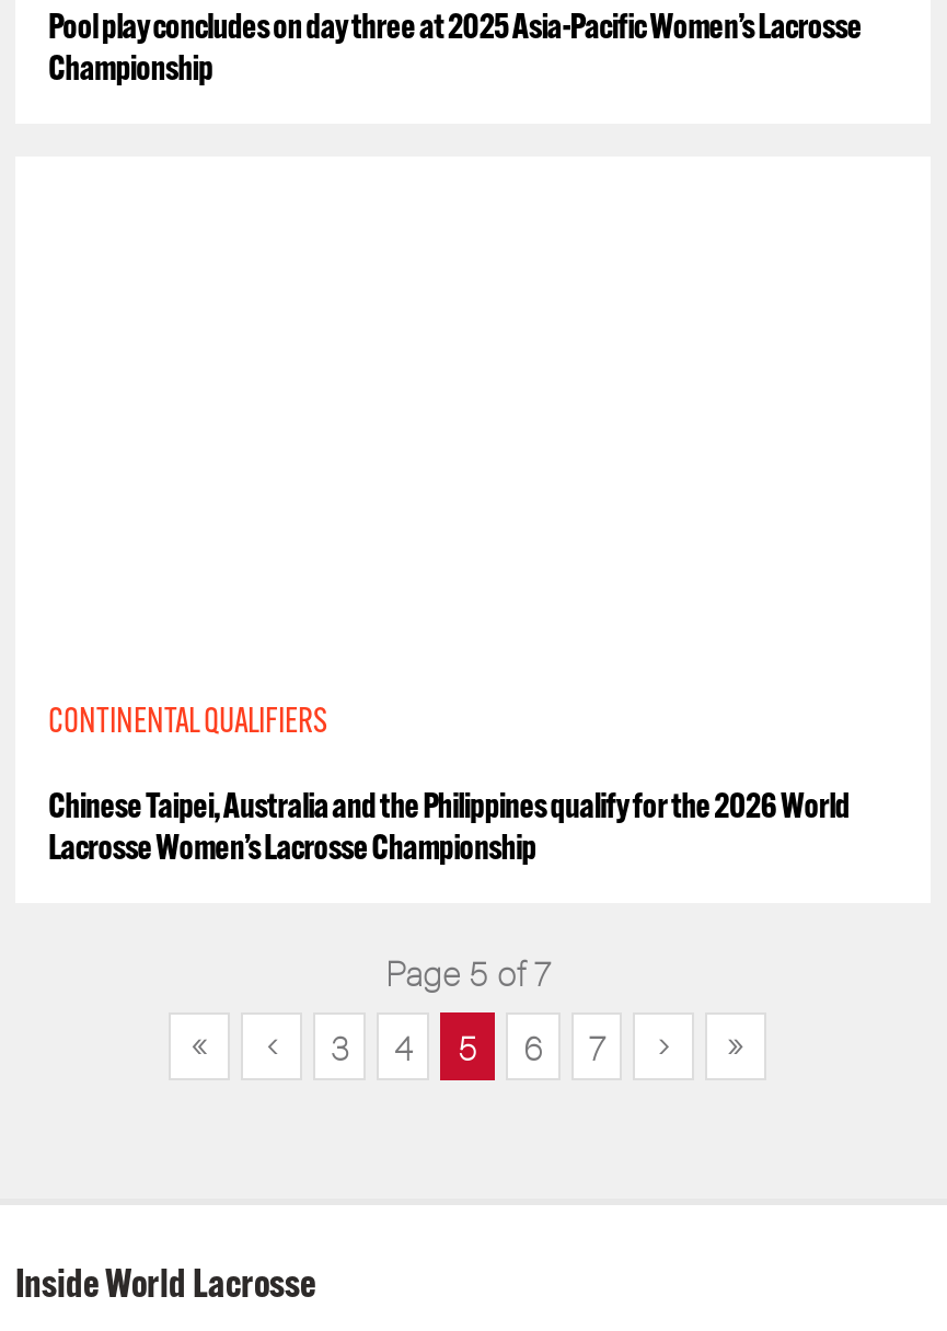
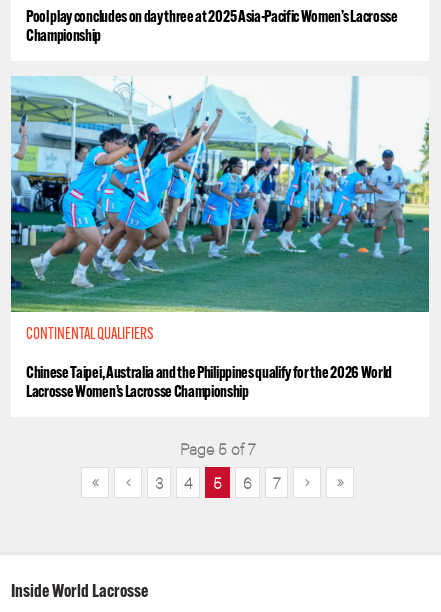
none -> [10,76,430,313] [image]

